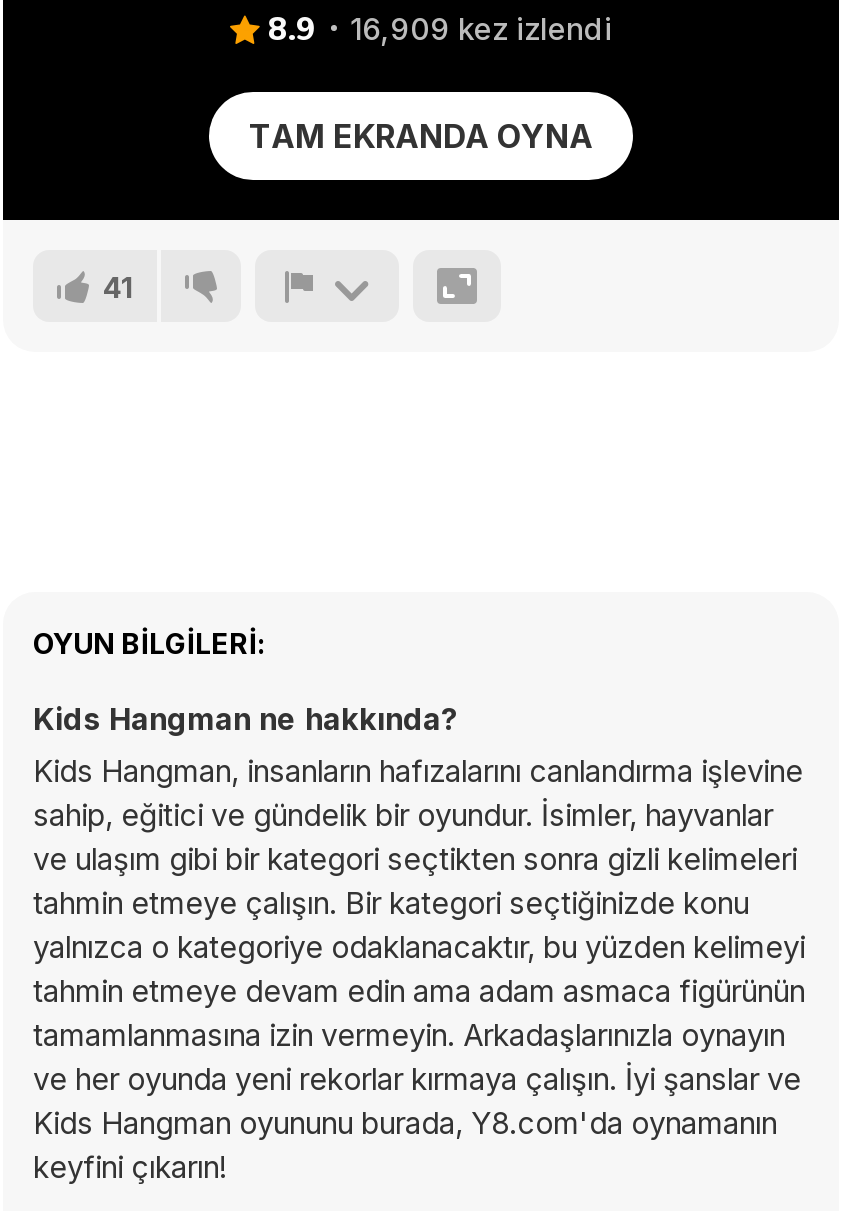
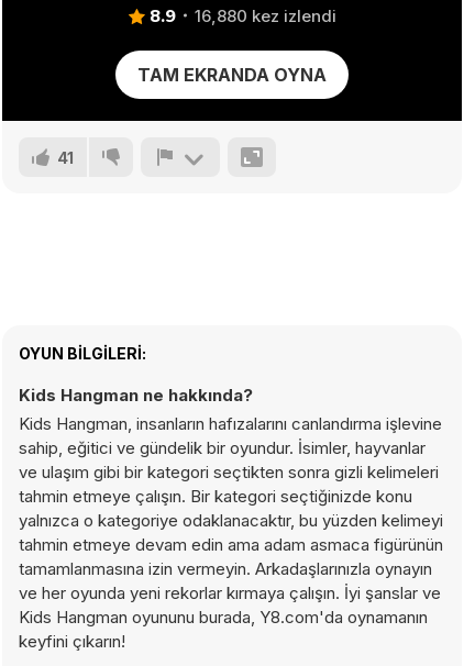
[268,8,612,52] 8.9 16,909 kez izlendi -> [149,4,336,29] 8.9 16,880 kez izlendi

